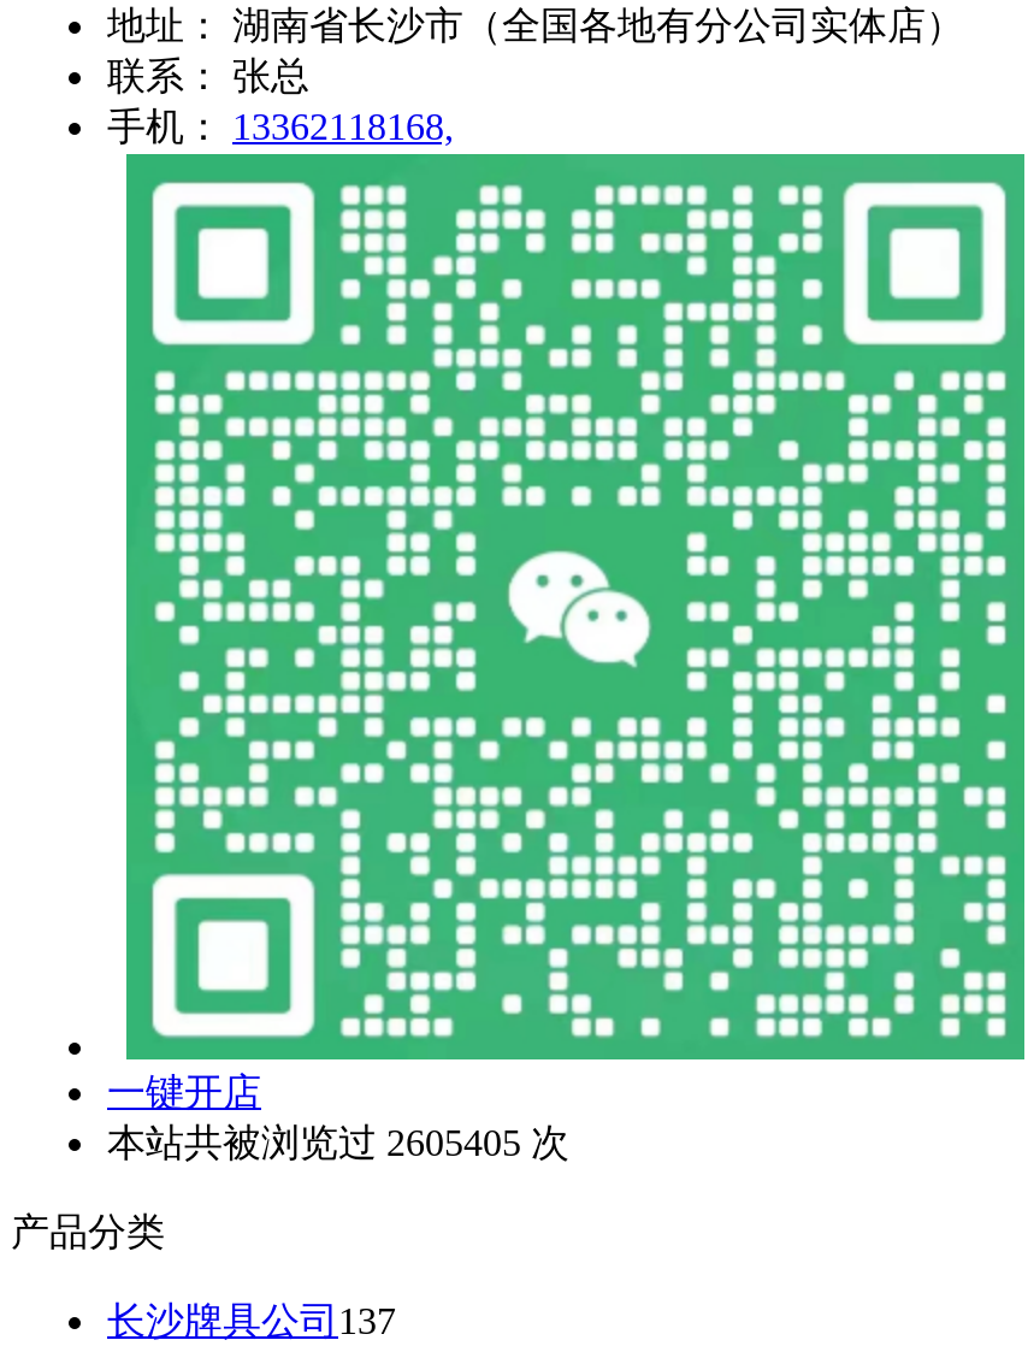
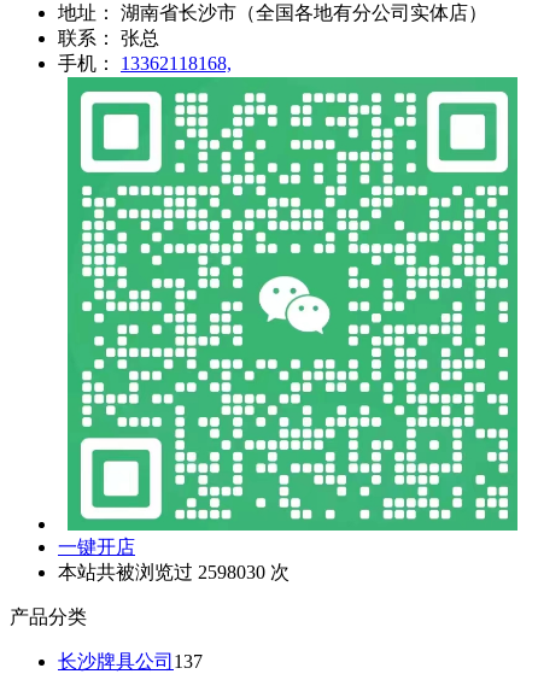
[107,1122,569,1163] 本站共被浏览过 2605405 次 -> [58,562,290,582] 本站共被浏览过 2598030 次

